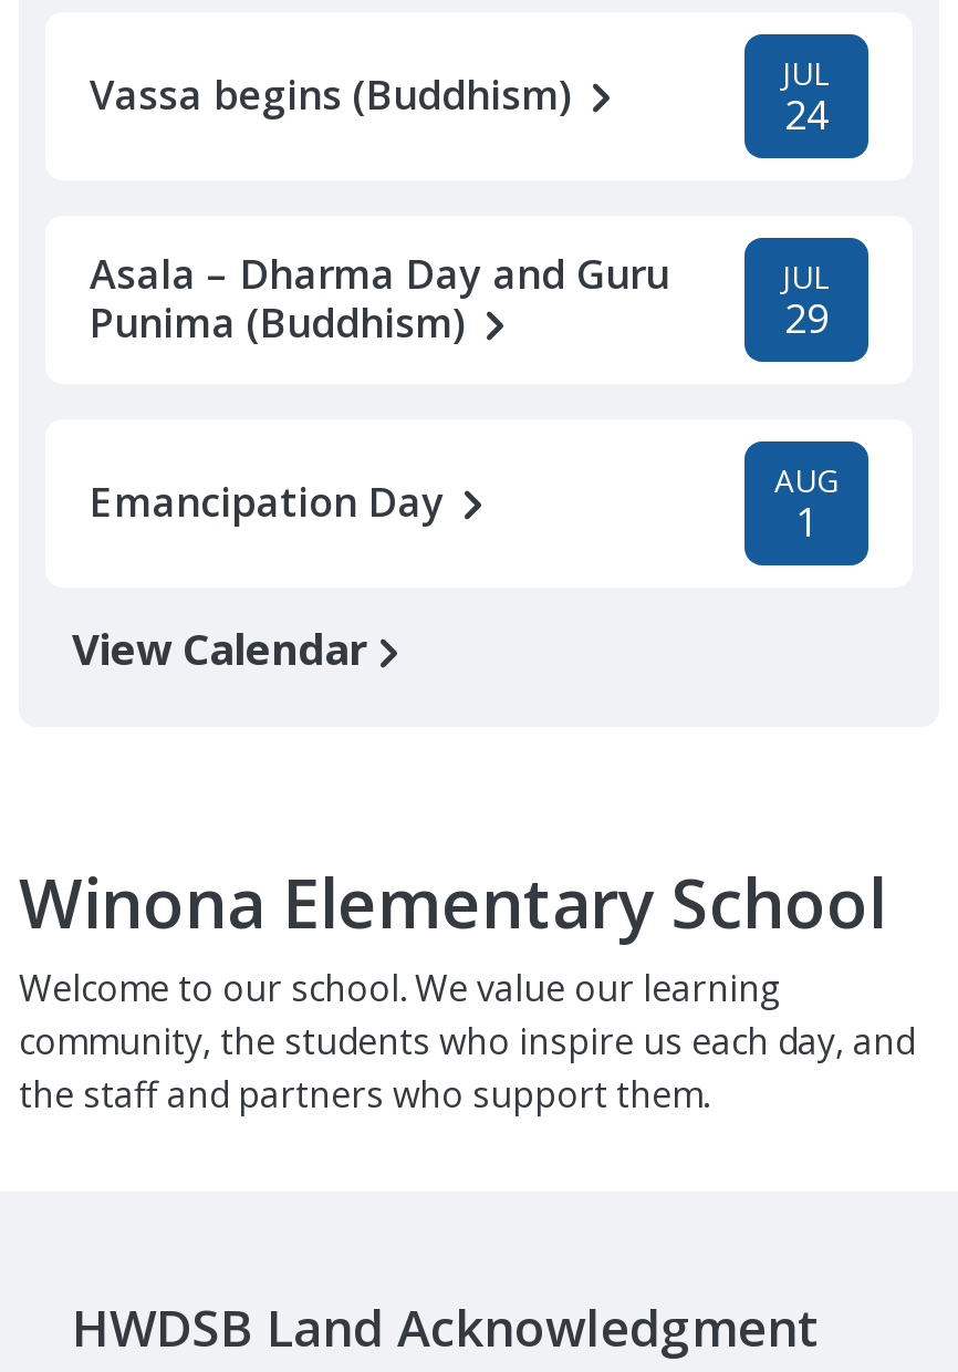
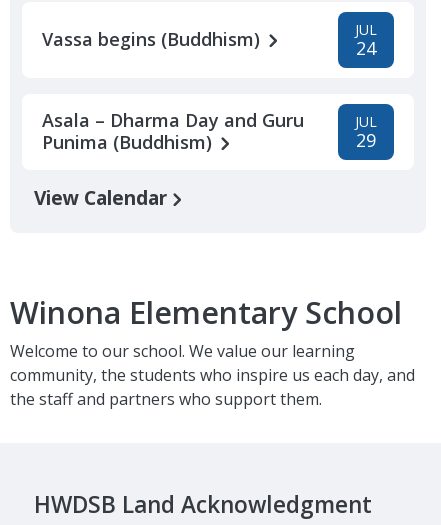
[90,459,839,548] Emancipation Day | AUG | 1 -> none

